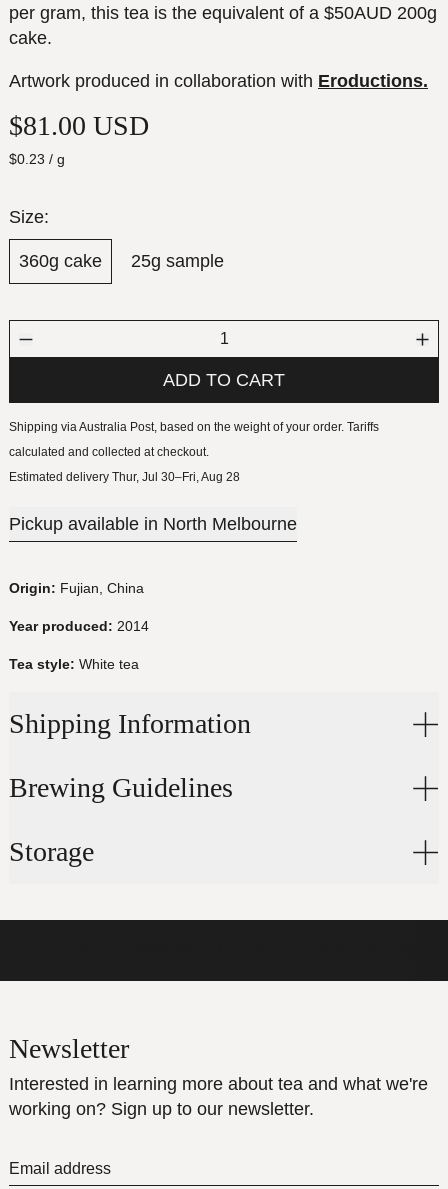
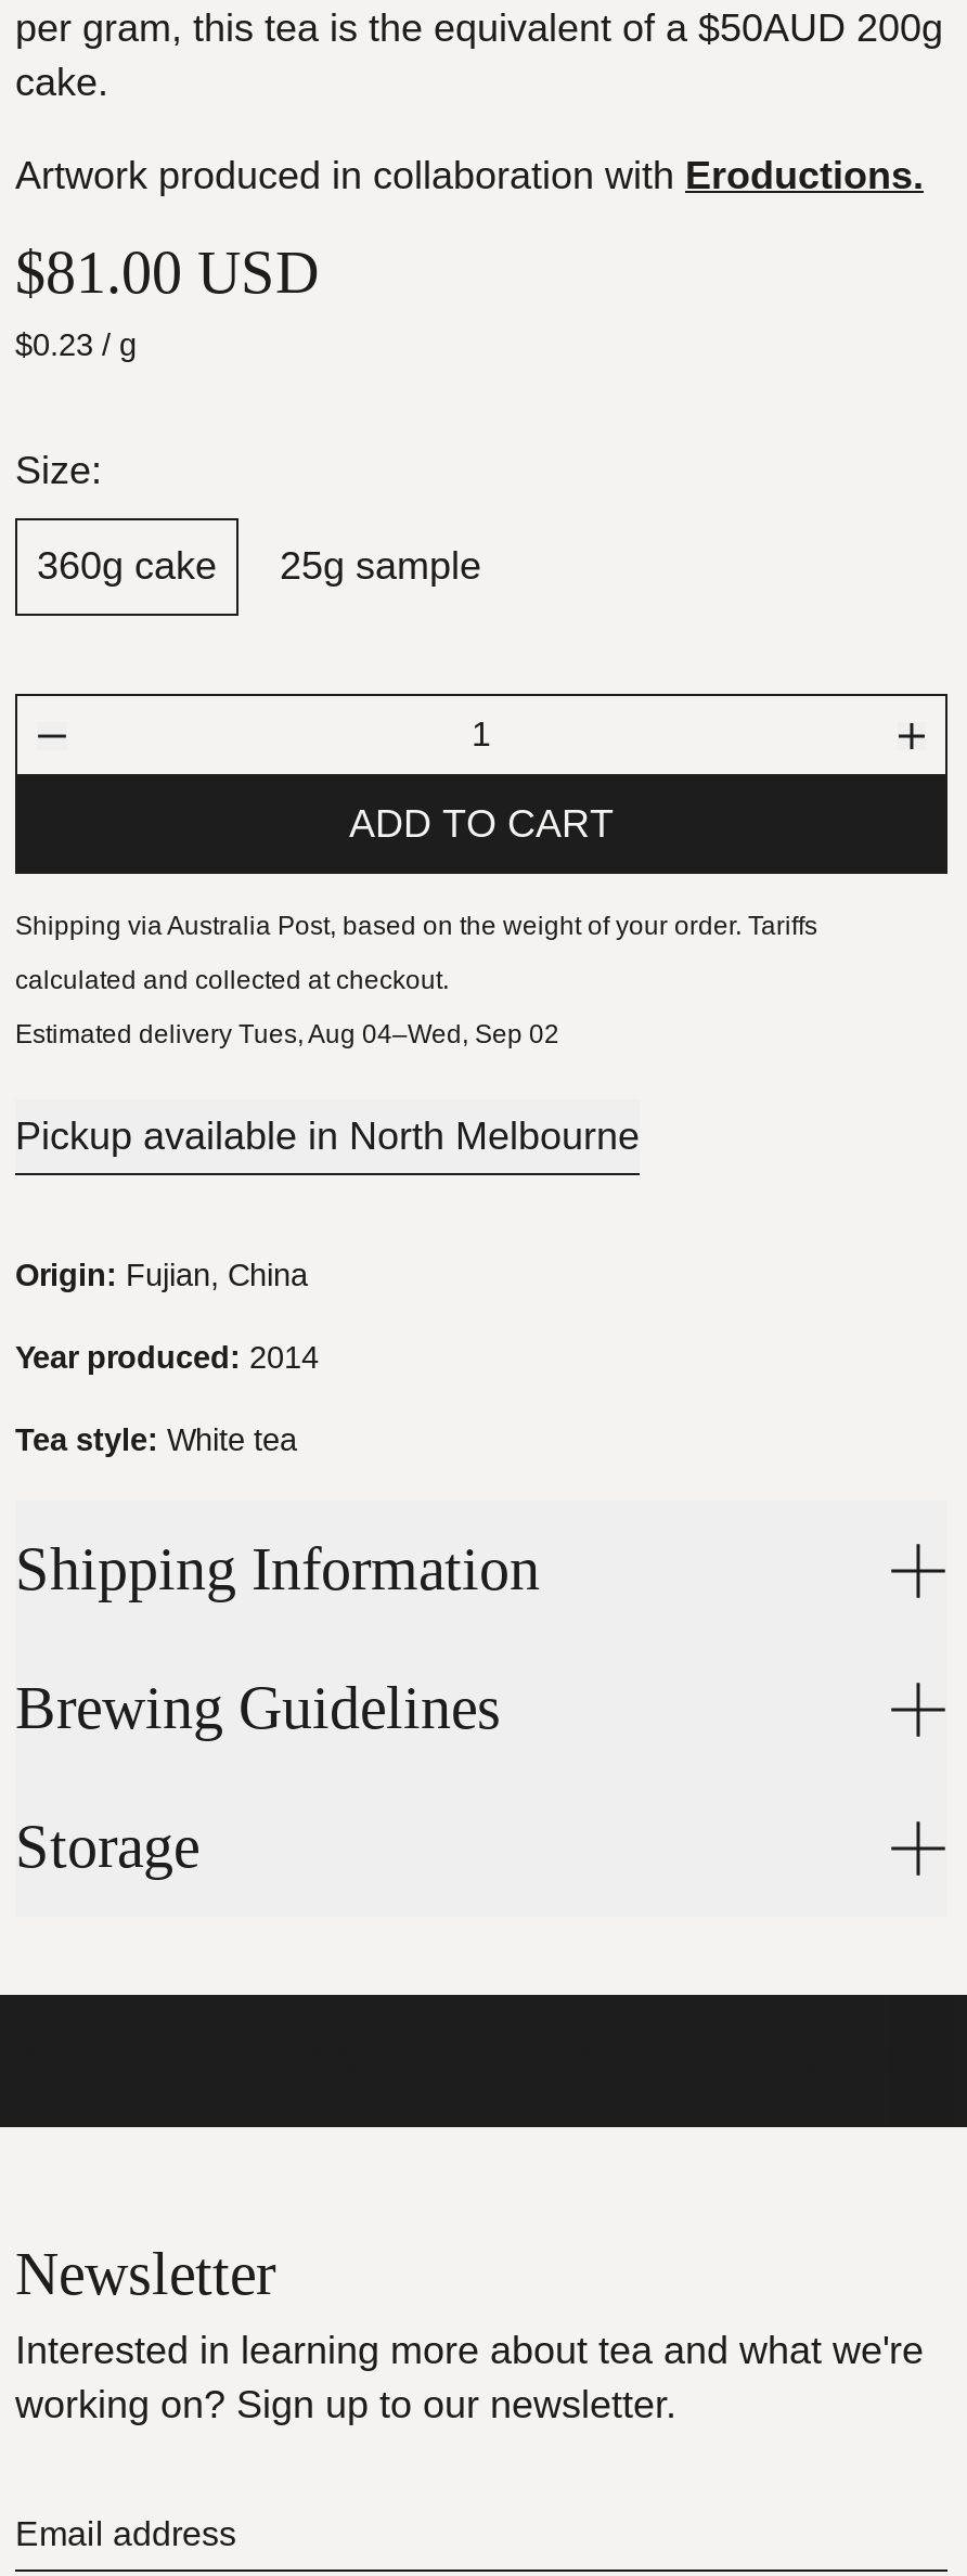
[9,470,240,484] Estimated delivery Thur, Jul 30–Fri, Aug 28 -> [15,1020,559,1050] Estimated delivery Tues, Aug 04–Wed, Sep 02

